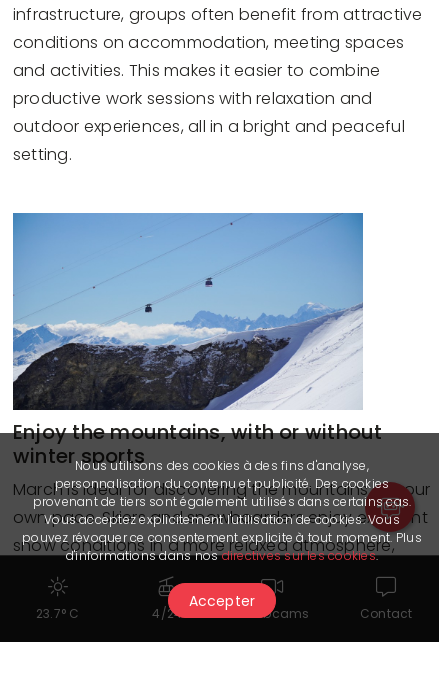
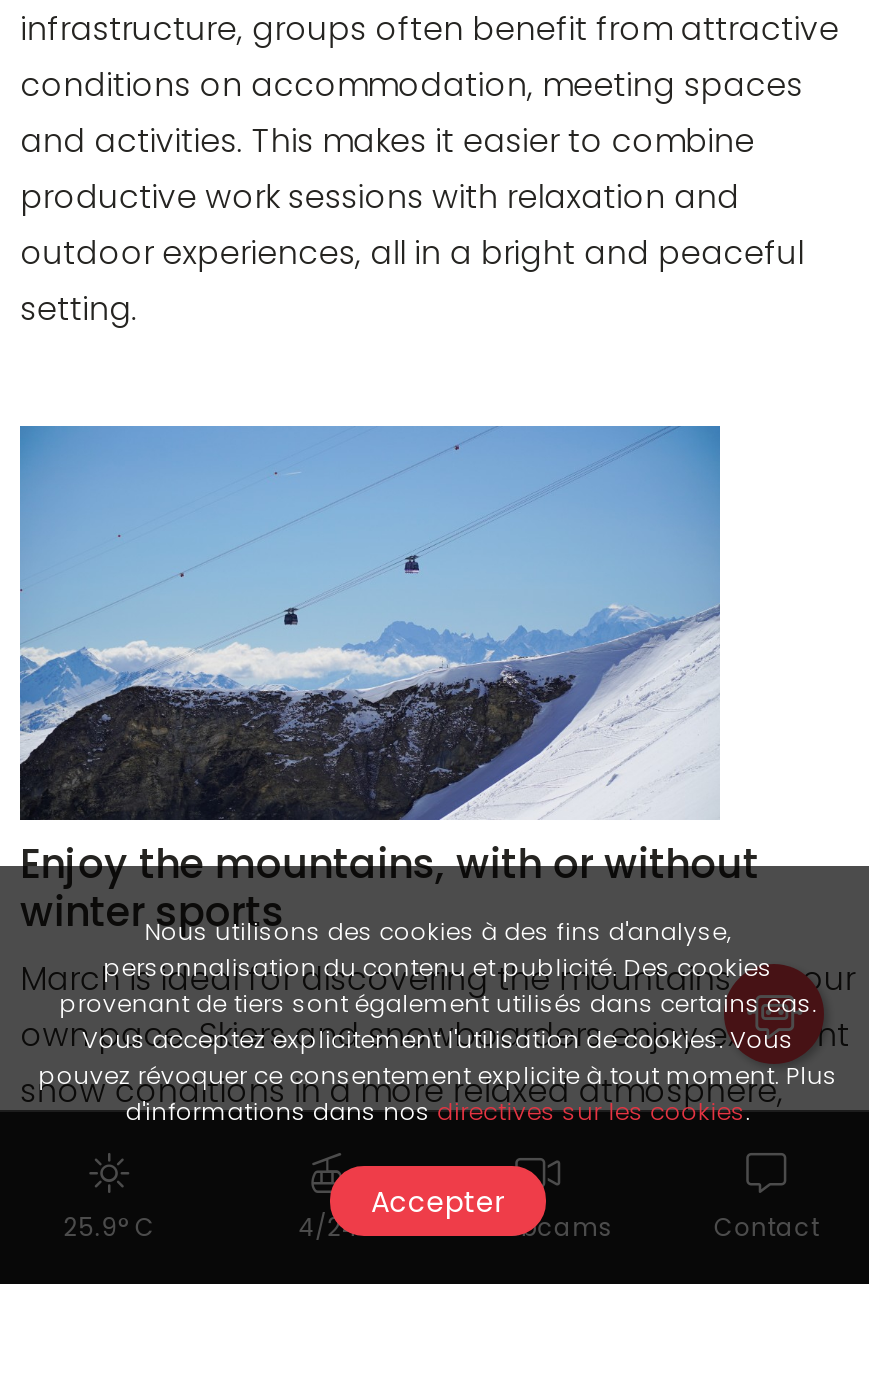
[36,605,80,622] 23.7° C -> [64,1210,155,1244] 25.9° C

